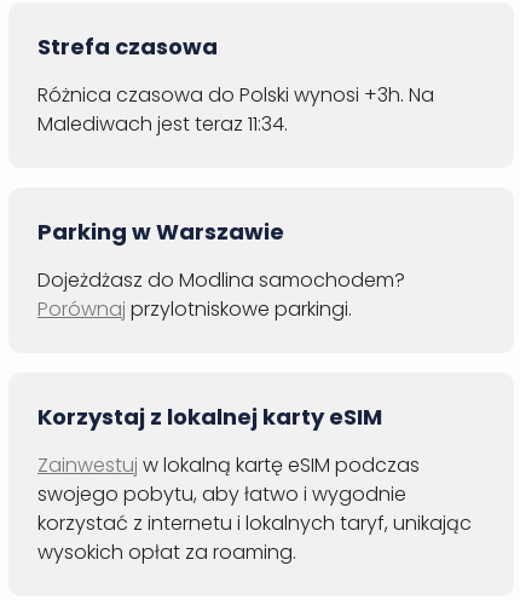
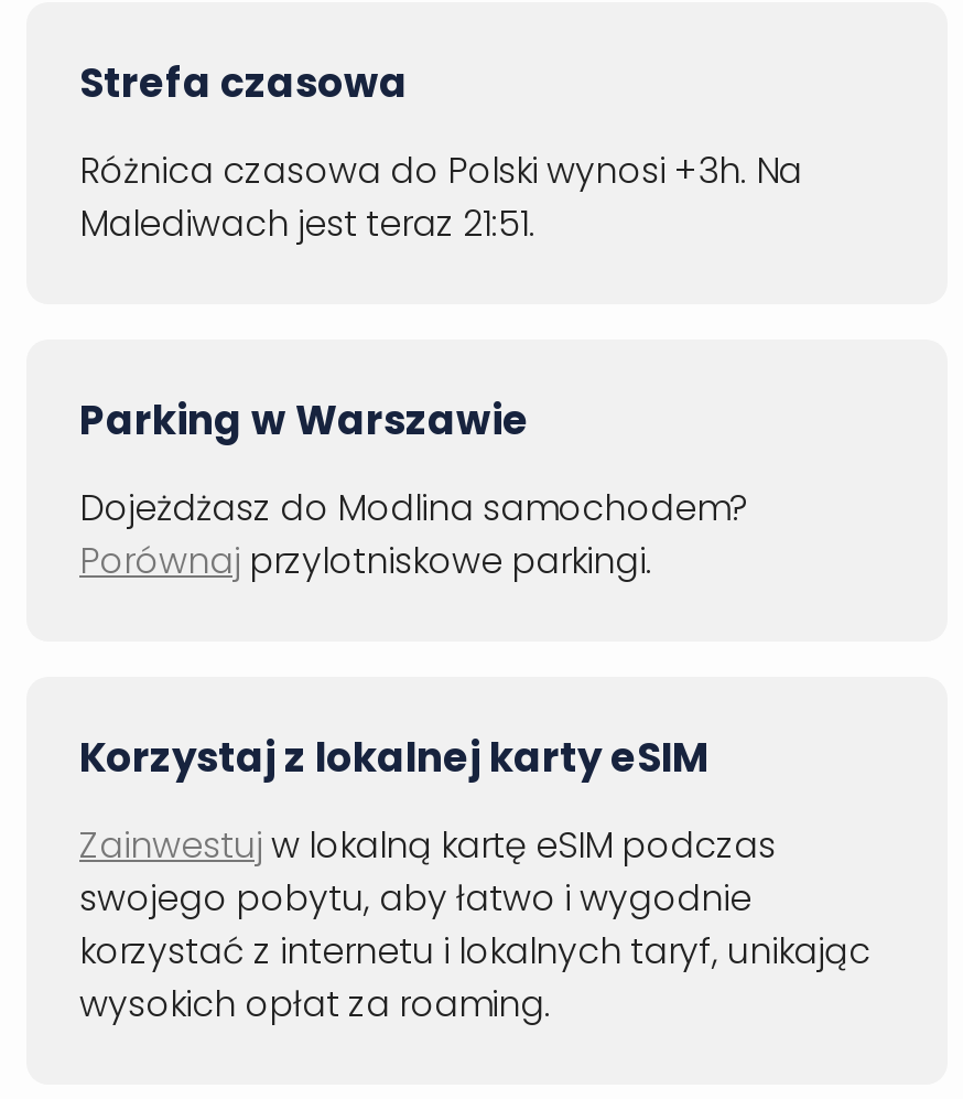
[37,110,288,138] Malediwach jest teraz 11:34. -> [79,198,535,249] Malediwach jest teraz 21:51.

